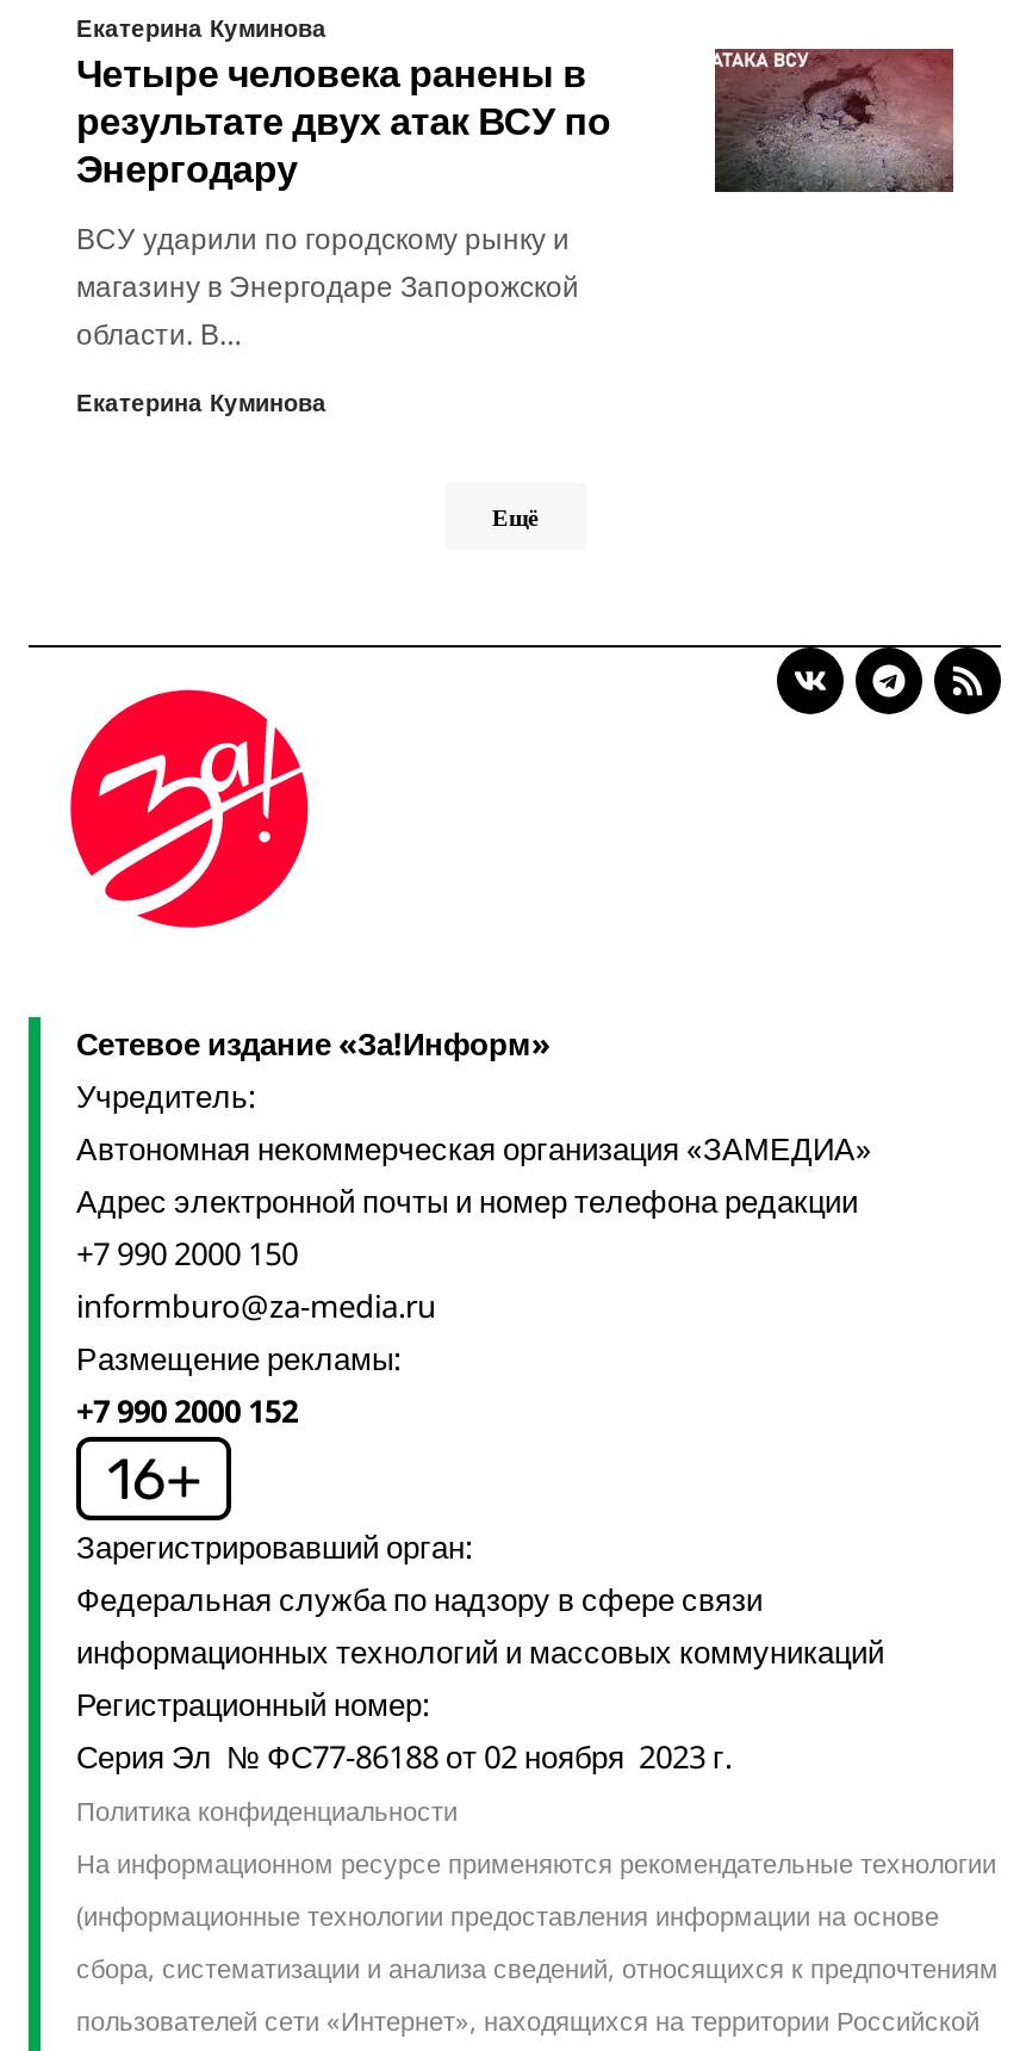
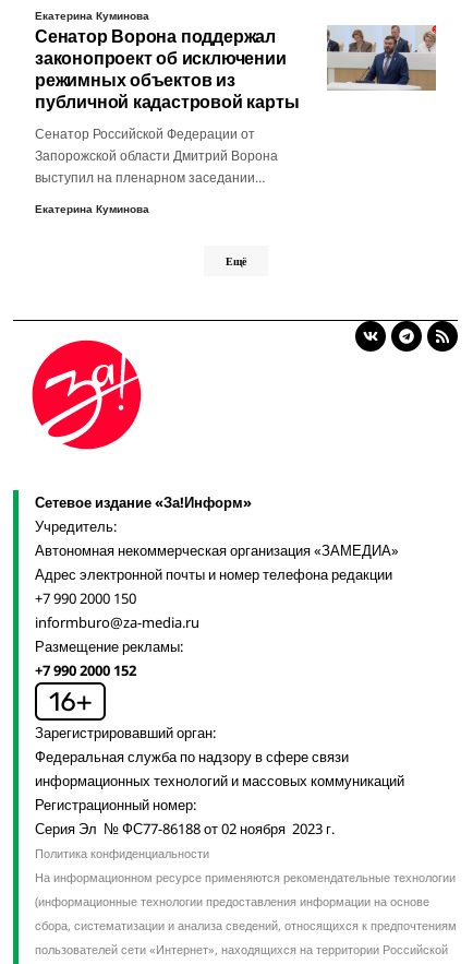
[76,47,611,195] Четыре человека ранены в | результате двух атак ВСУ по | Энергодару -> [35,24,299,114] Сенатор Ворона поддержал | законопроект об исключении | режимных объектов из | публичной кадастровой карты
[713,47,953,192] [image] -> [327,25,436,91] [image]
[76,219,579,355] ВСУ ударили по городскому рынку и | магазину в Энергодаре Запорожской | области. В… -> [35,125,278,187] Сенатор Российской Федерации от | Запорожской области Дмитрий Ворона | выступил на пленарном заседании…

